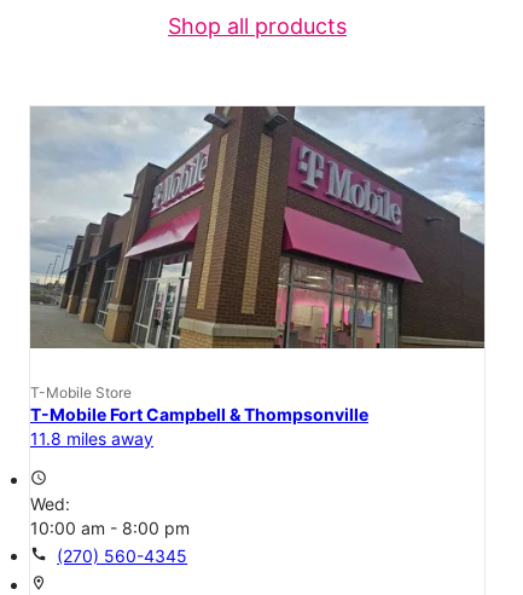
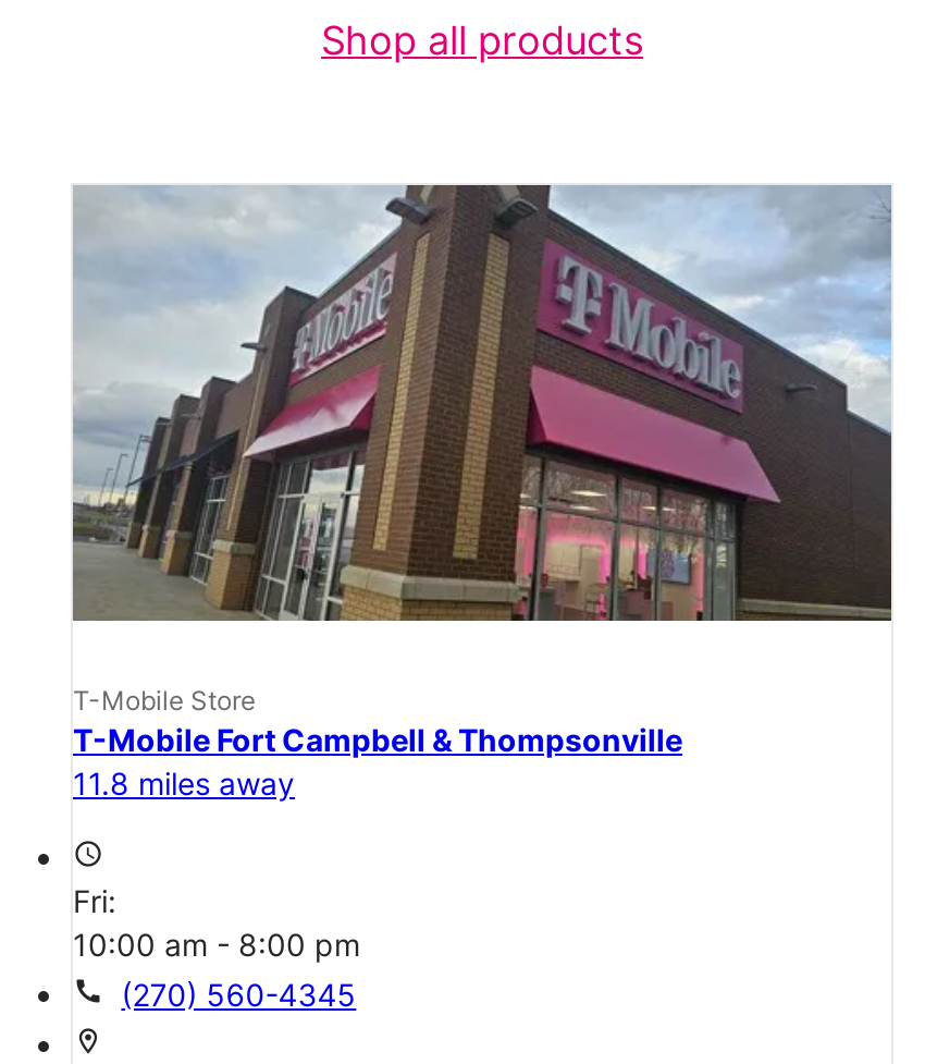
[30,494,75,514] Wed: -> [73,881,125,918] Fri:

